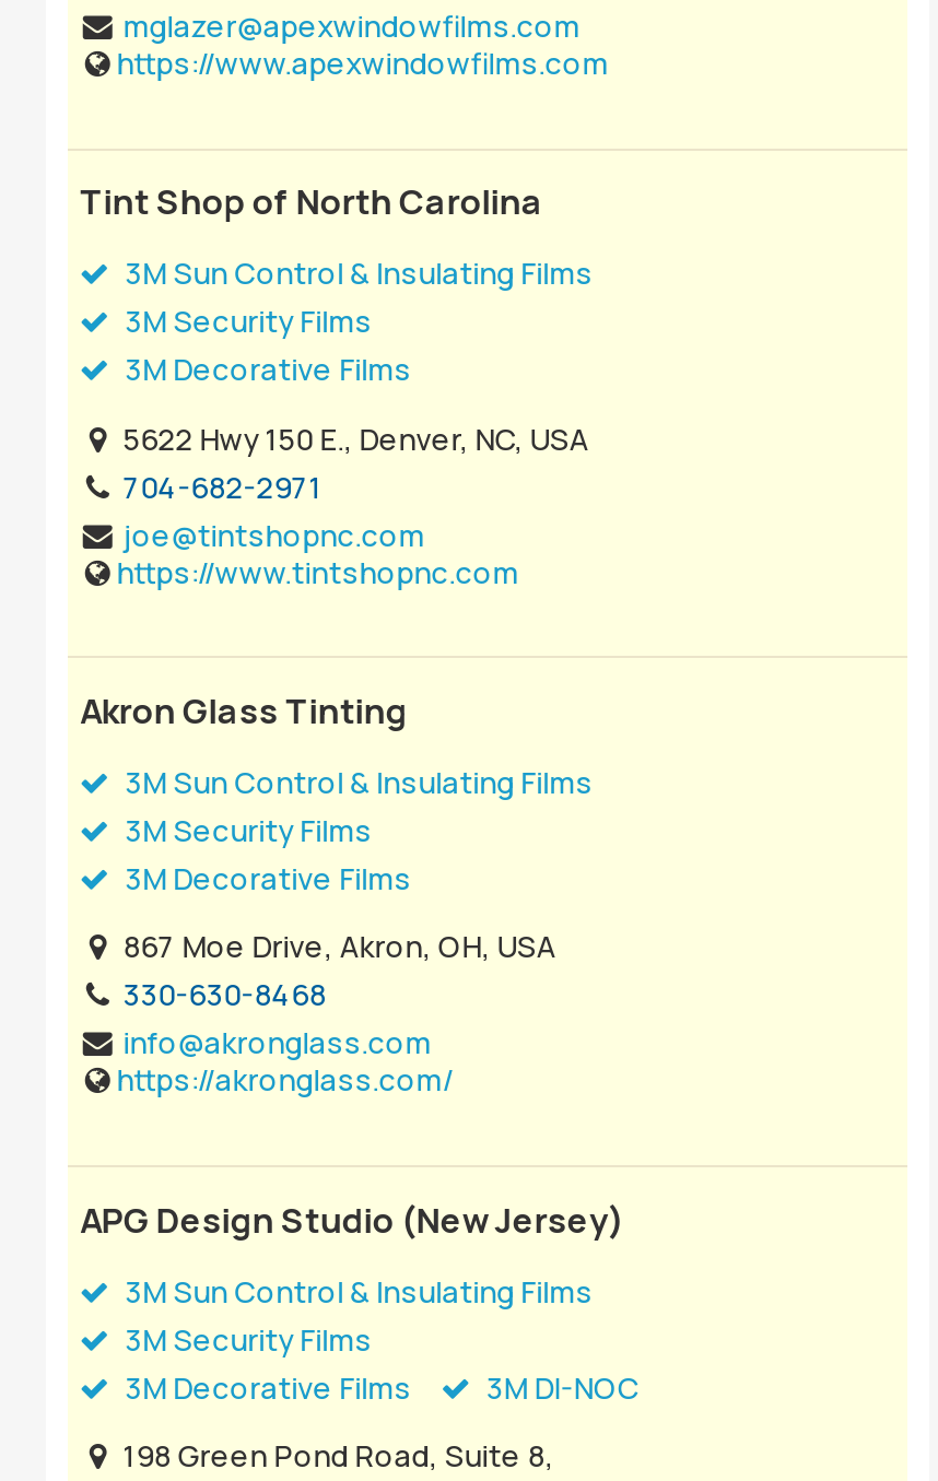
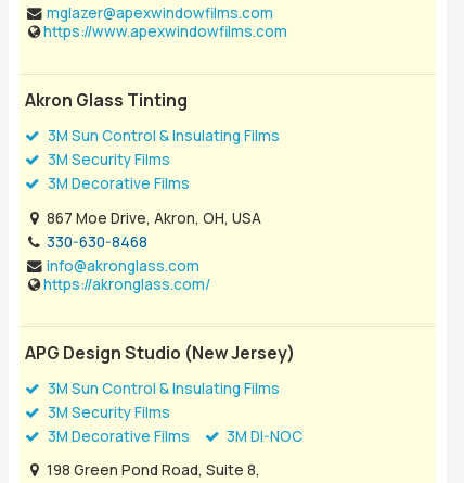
[80,178,593,591] Tint Shop of North Carolina | 3M Sun Control & Insulating Films | 3M Security Films | 3M Decorative Films | 5622 Hwy 150 E., Denver, NC, USA | 704-682-2971 | joe@tintshopnc.com | https://www.tintshopnc.com -> none

